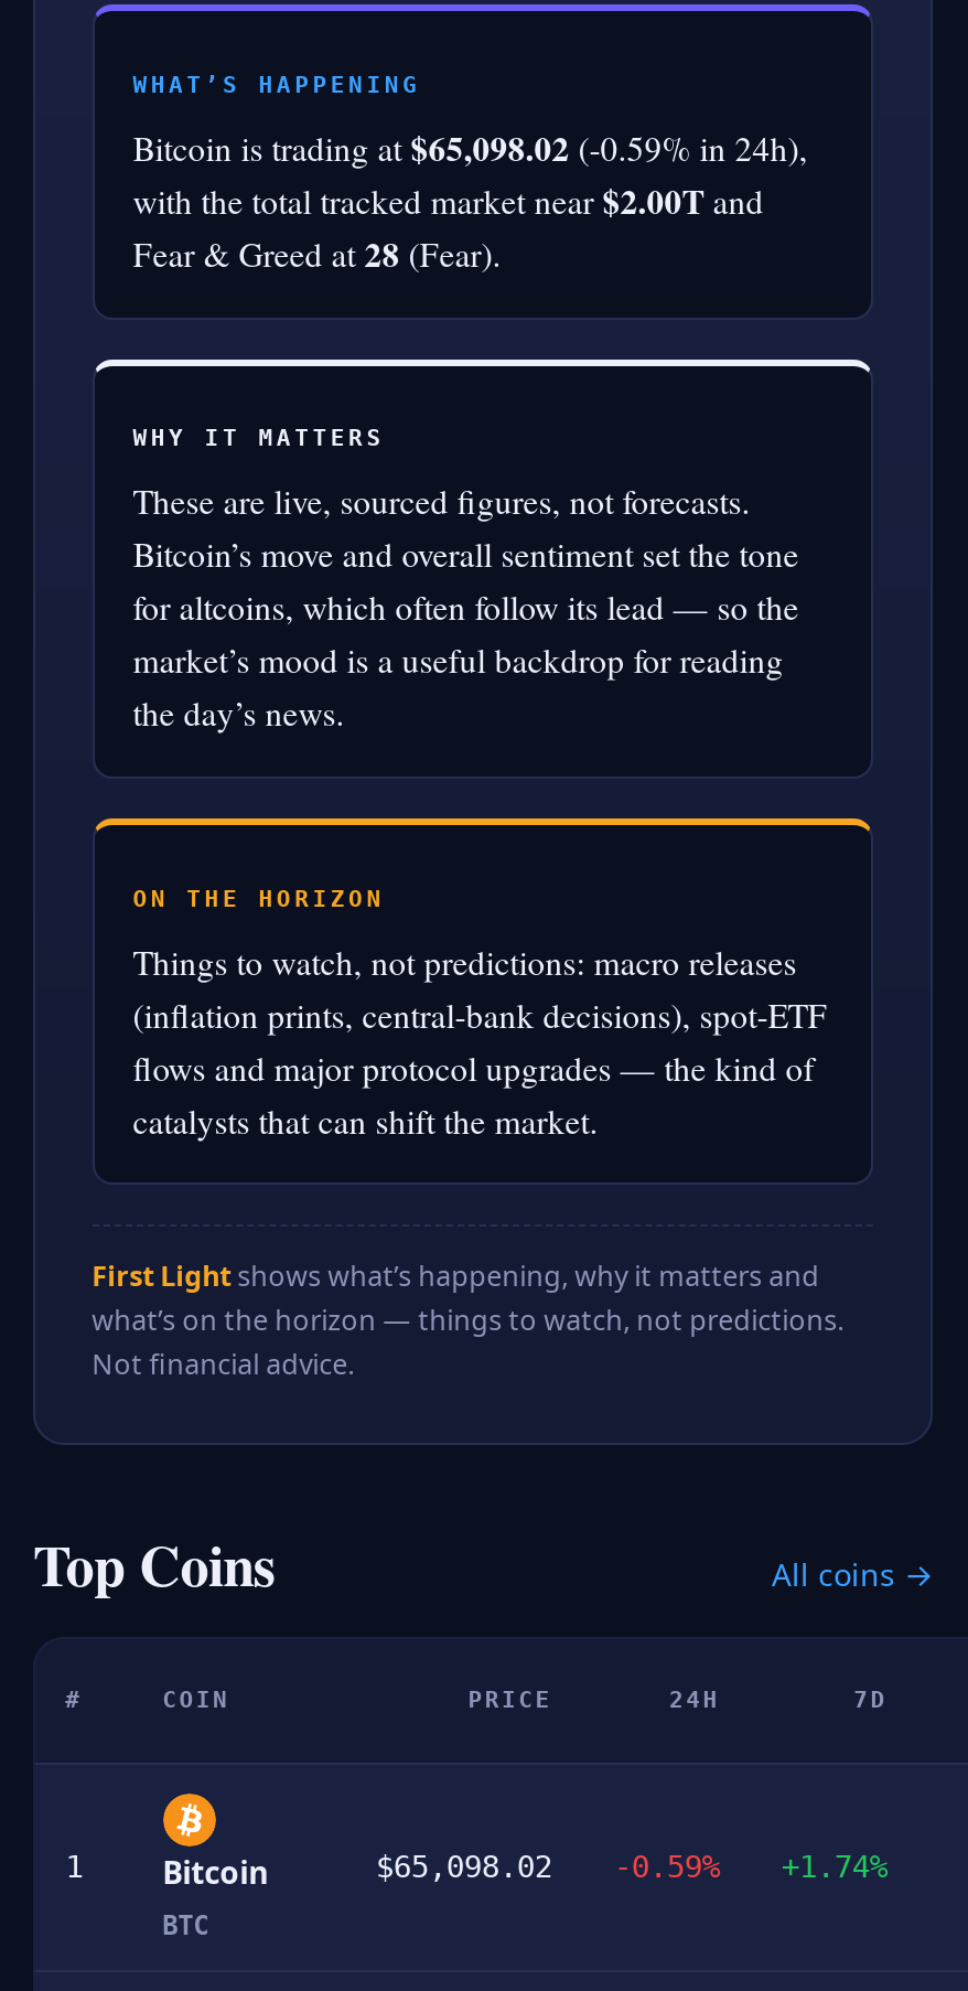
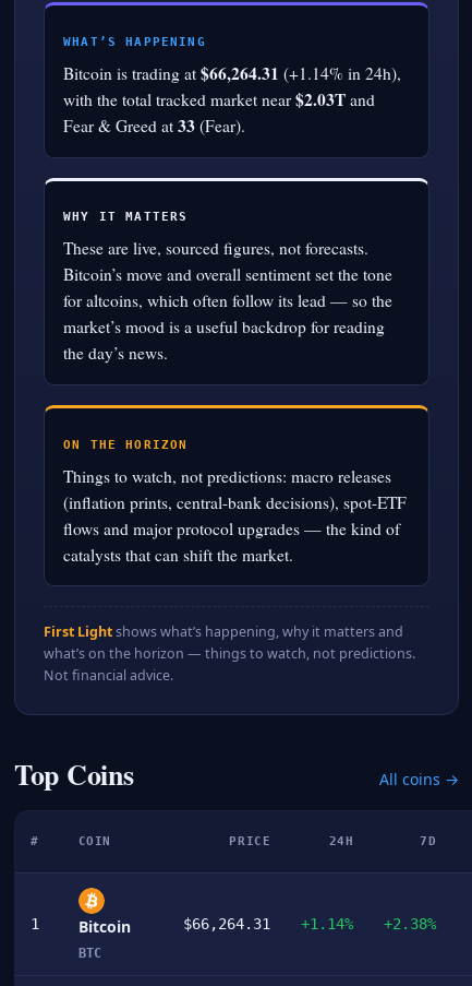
[133,124,807,173] Bitcoin is trading at $65,098.02 (-0.59% in 24h), -> [63,61,401,85] Bitcoin is trading at $66,264.31 (+1.14% in 24h),
[133,177,763,225] with the total tracked market near $2.00T and -> [63,88,375,112] with the total tracked market near $2.03T and
[133,230,501,278] Fear & Greed at 28 (Fear). -> [63,114,245,138] Fear & Greed at 33 (Fear).
[376,1849,552,1885] $65,098.02 -> [184,915,271,933] $66,264.31
[614,1849,720,1885] -0.59% -> [301,915,354,933] +1.14%
[781,1849,887,1885] +1.74% -> [384,915,436,933] +2.38%

